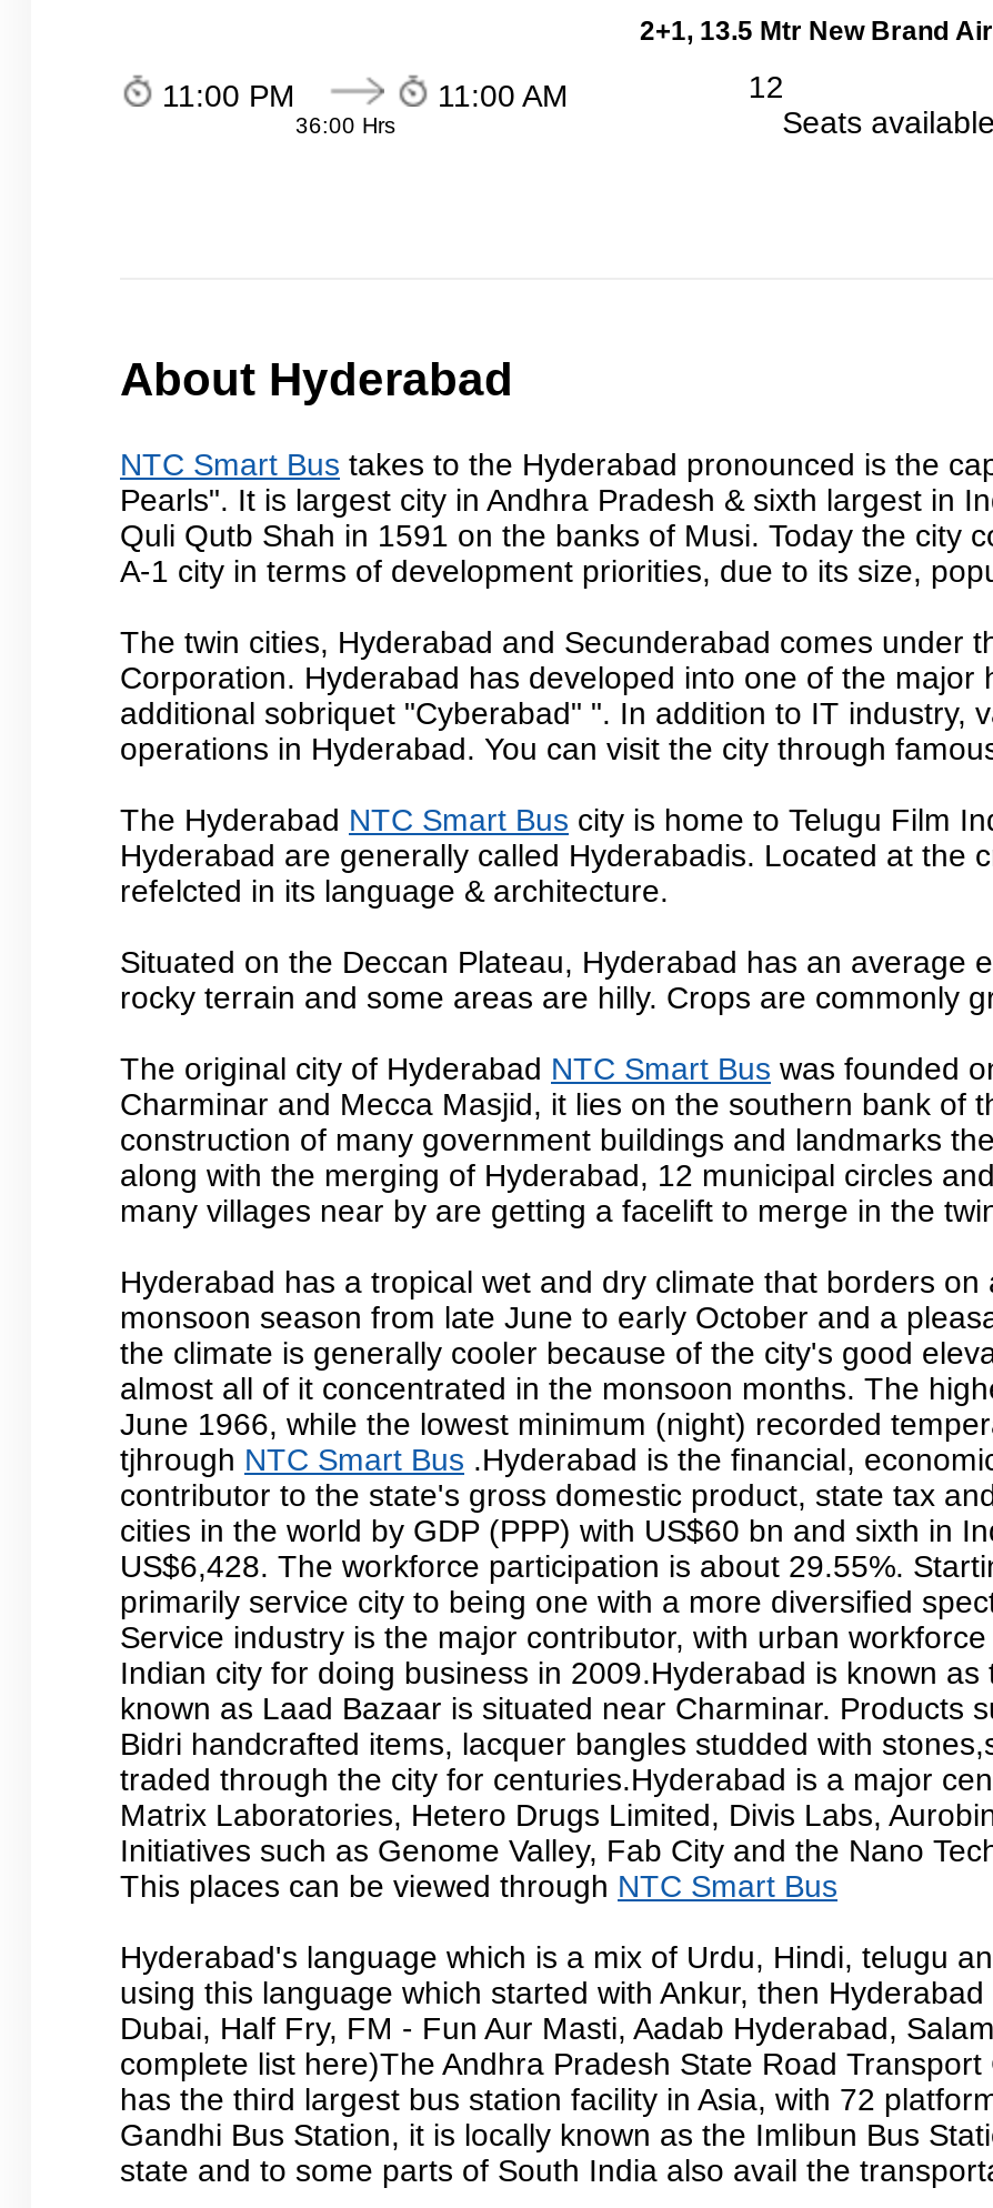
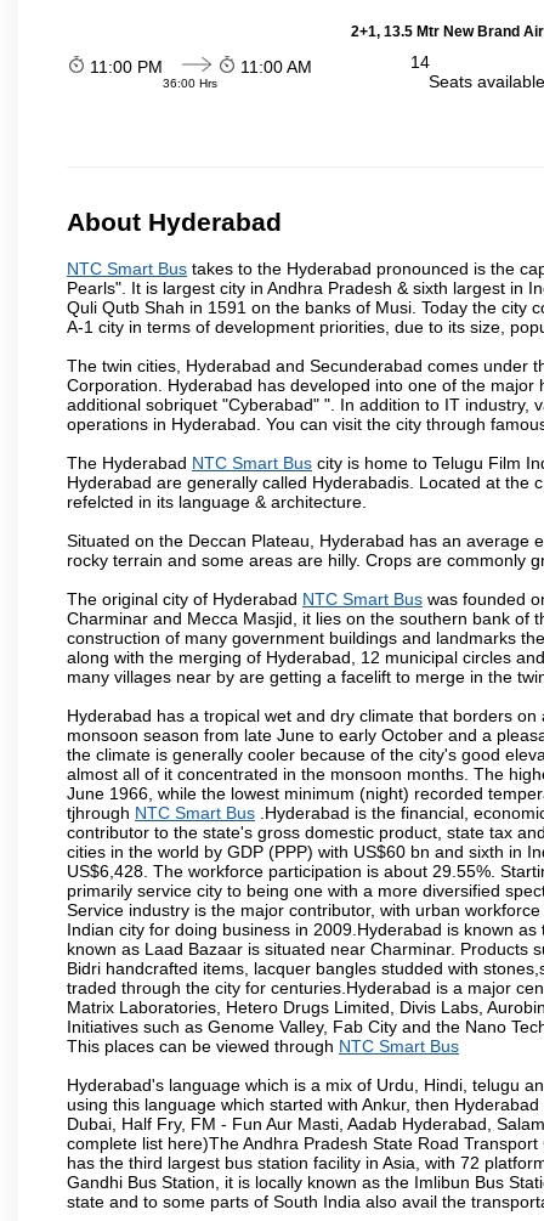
[748,69,784,104] 12 -> [410,52,430,72] 14

